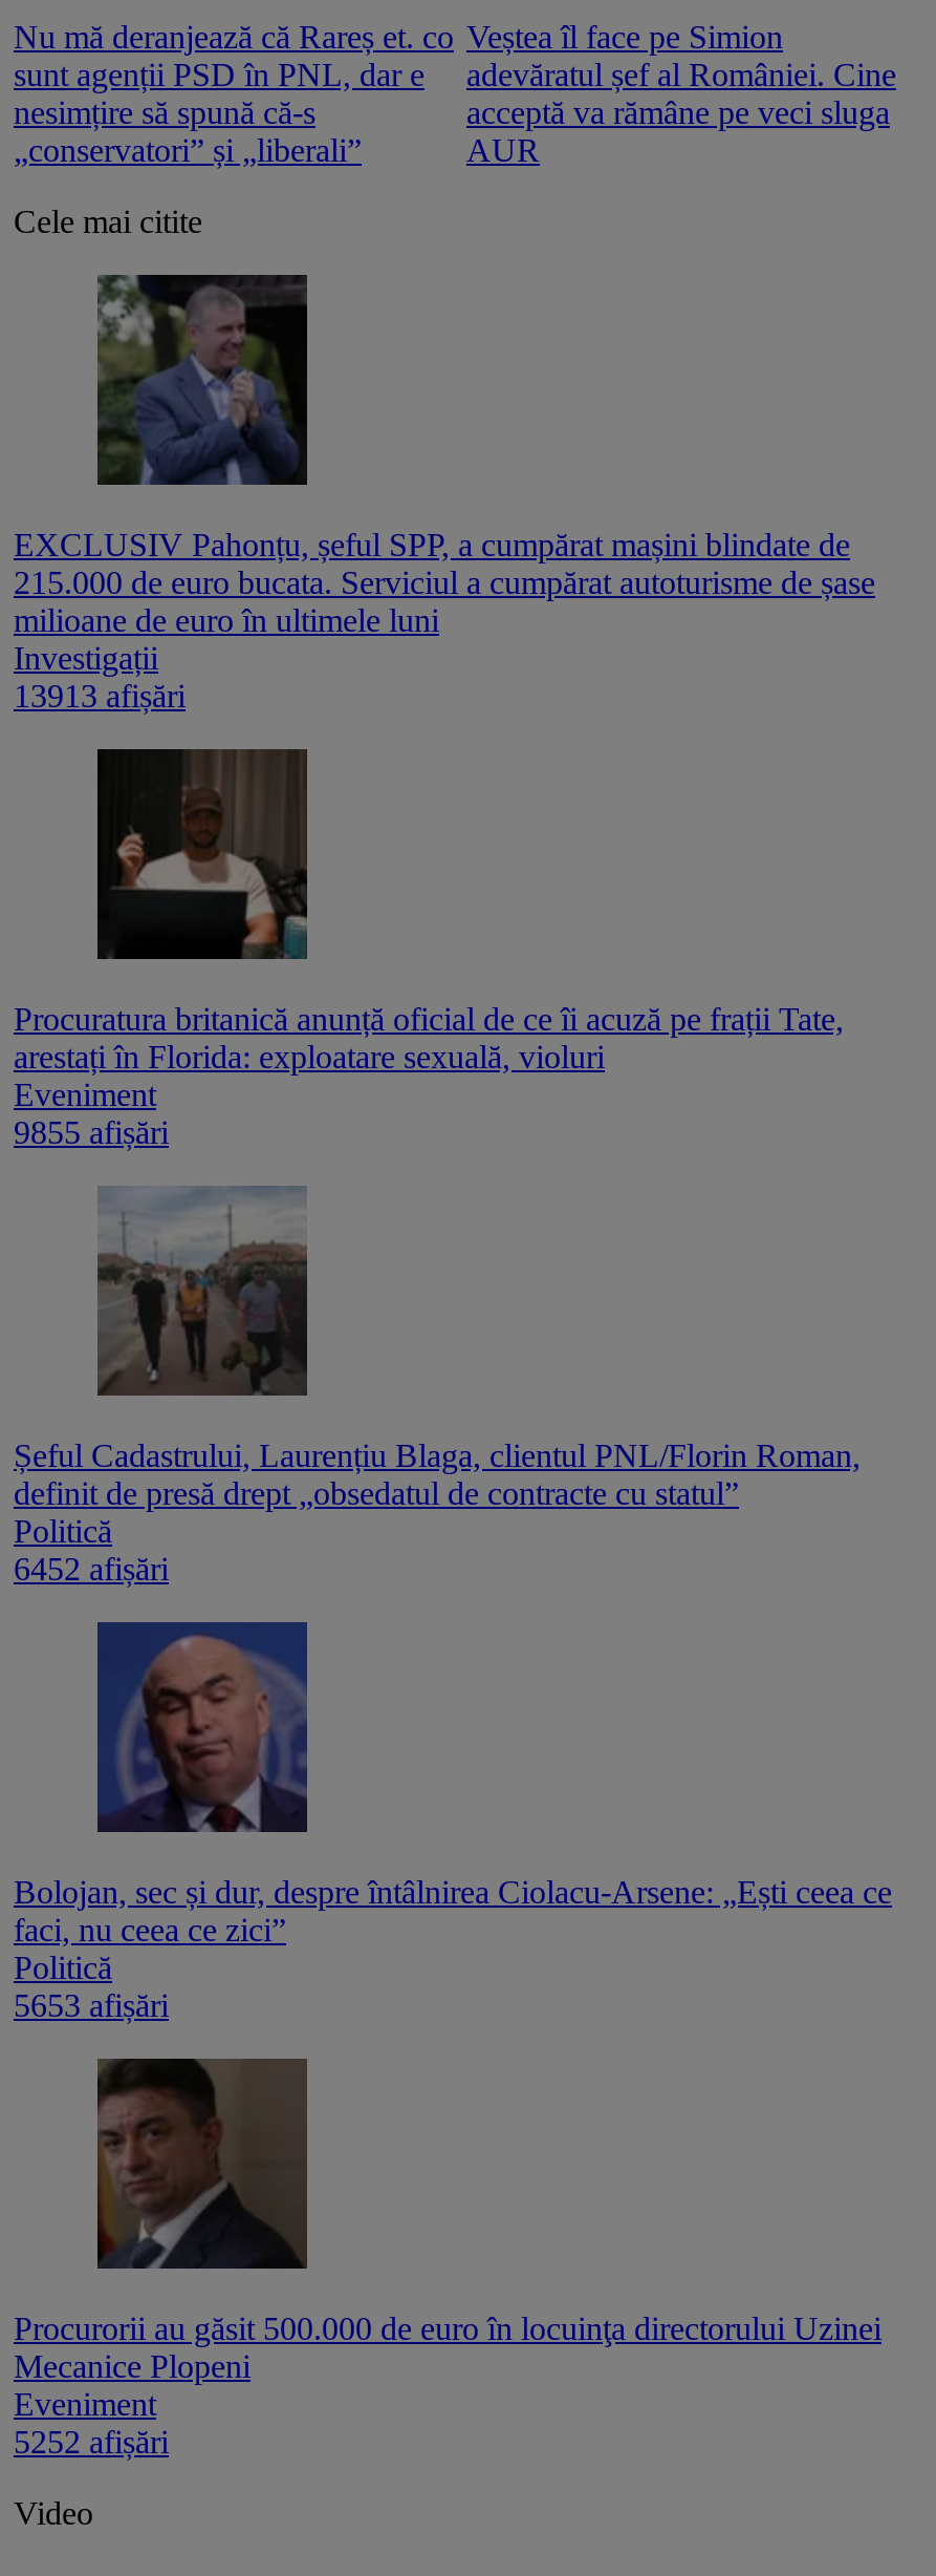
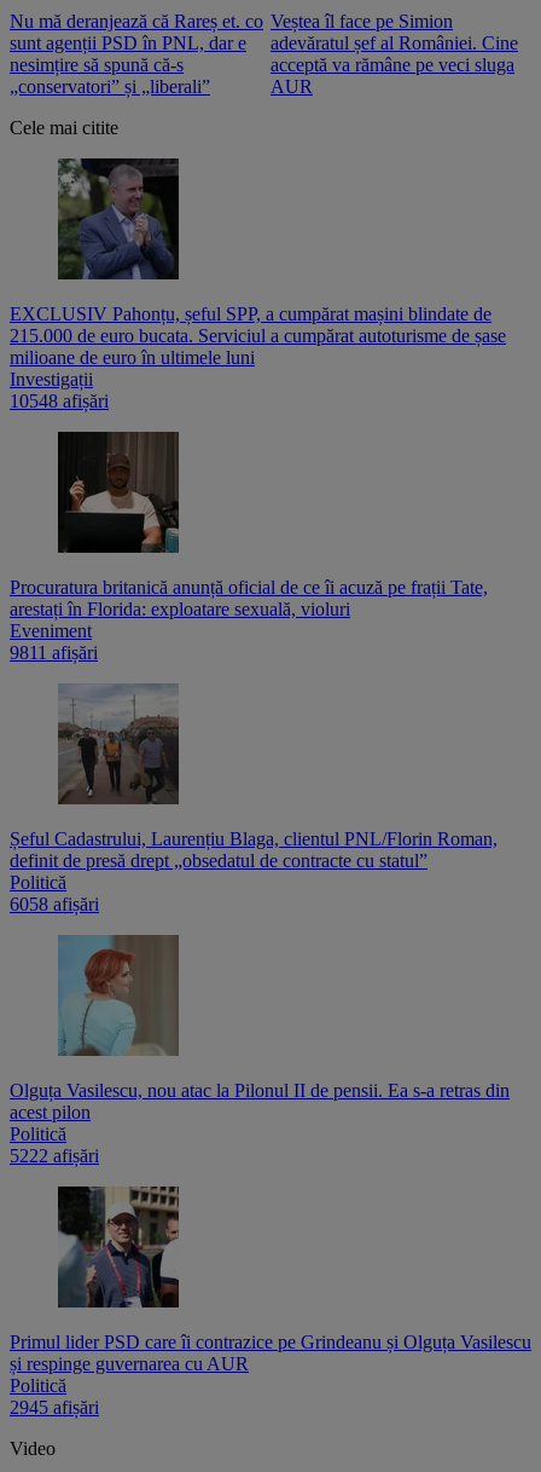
[14,678,186,714] 13913 afișări -> [10,391,109,412] 10548 afișări
[14,1115,169,1151] 9855 afișări -> [10,643,98,663] 9811 afișări
[14,1551,169,1587] 6452 afișări -> [10,894,99,915] 6058 afișări
[14,1620,892,1948] [image] | Bolojan, sec și dur, despre întâlnirea Ciolacu-Arsene: „Ești ceea ce | faci, nu ceea ce zici” -> [10,934,510,1123] [image] | Olguța Vasilescu, nou atac la Pilonul II de pensii. Ea s-a retras din | acest pilon
[14,1988,169,2024] 5653 afișări -> [10,1146,99,1166] 5222 afișări
[14,2057,881,2460] [image] | Procurorii au găsit 500.000 de euro în locuinţa directorului Uzinei | Mecanice Plopeni | Eveniment | 5252 afișări -> [10,1185,531,1418] [image] | Primul lider PSD care îi contrazice pe Grindeanu și Olguța Vasilescu | și respinge guvernarea cu AUR | Politică | 2945 afișări

